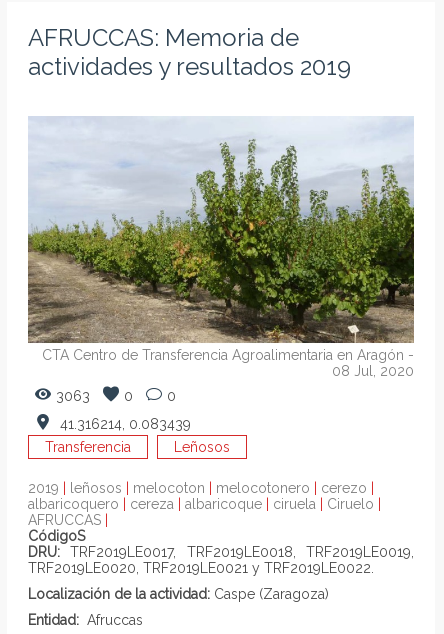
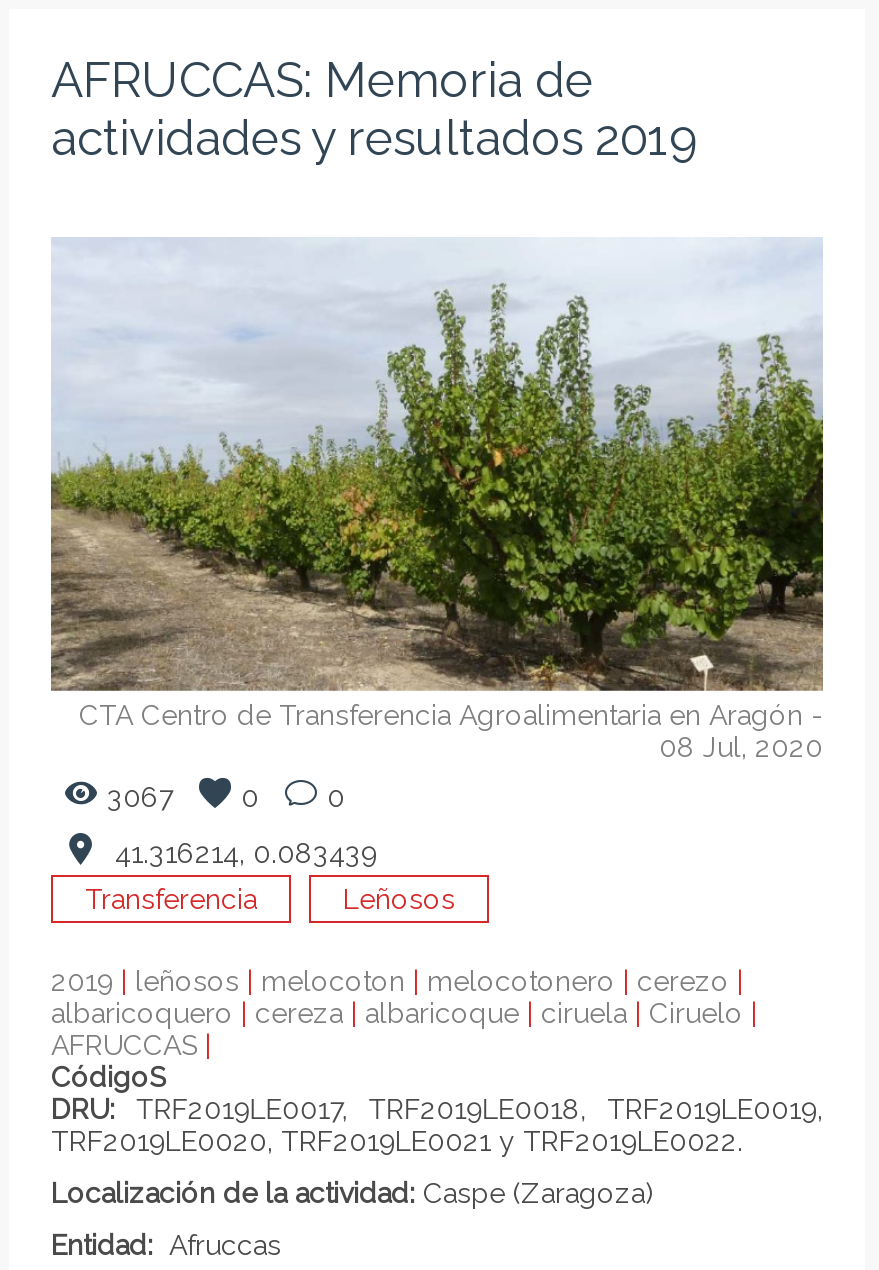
[56,388,90,404] 3063 -> [107,781,173,813] 3067

